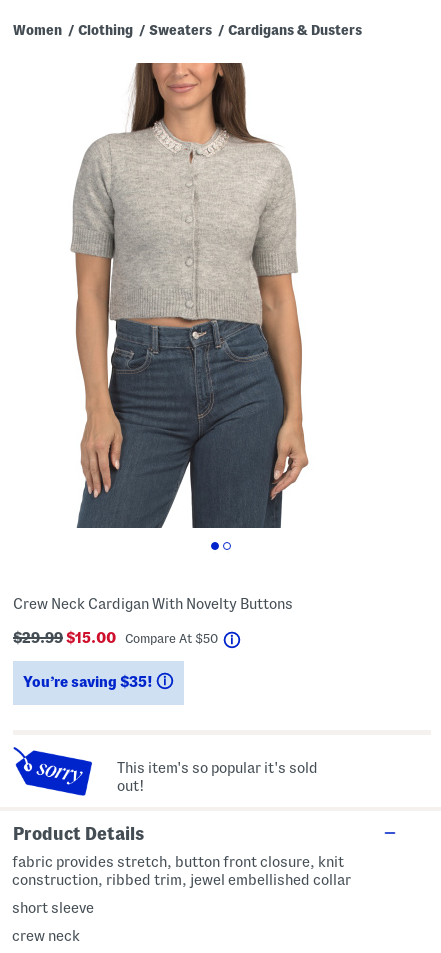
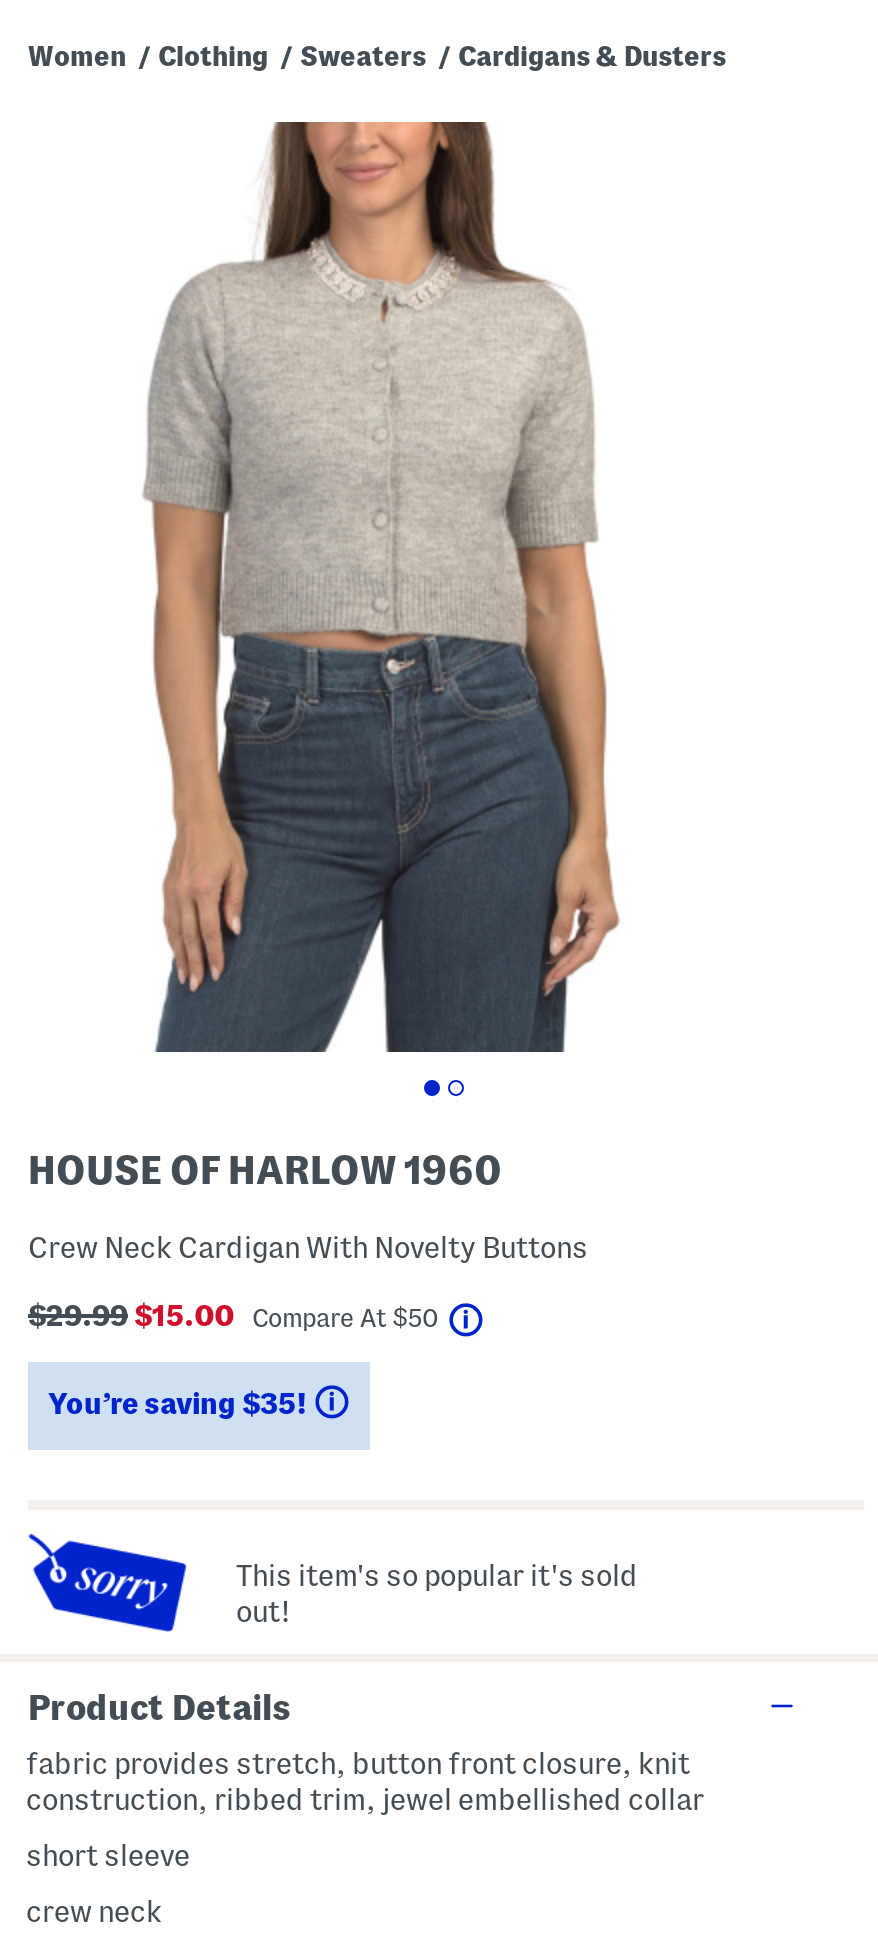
none -> [28,1148,502,1192] HOUSE OF HARLOW 1960

